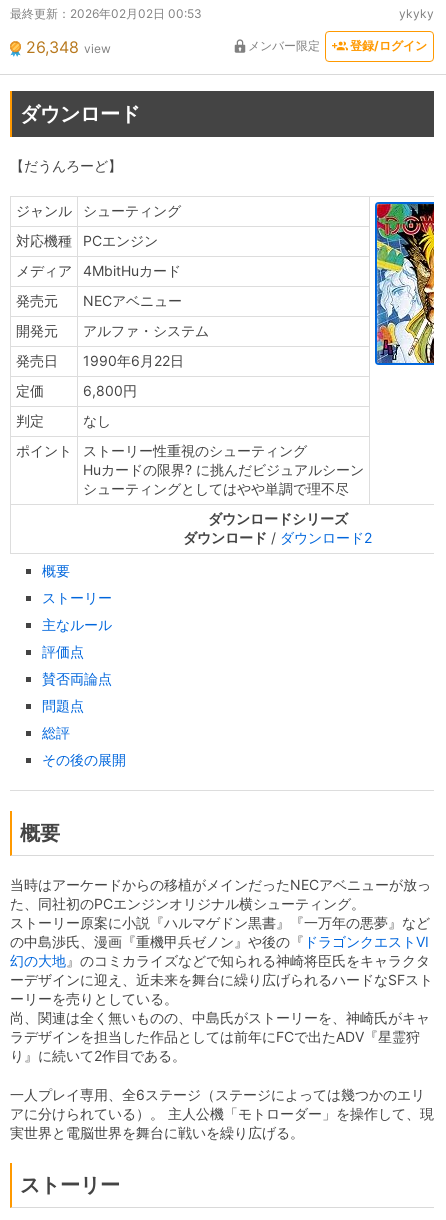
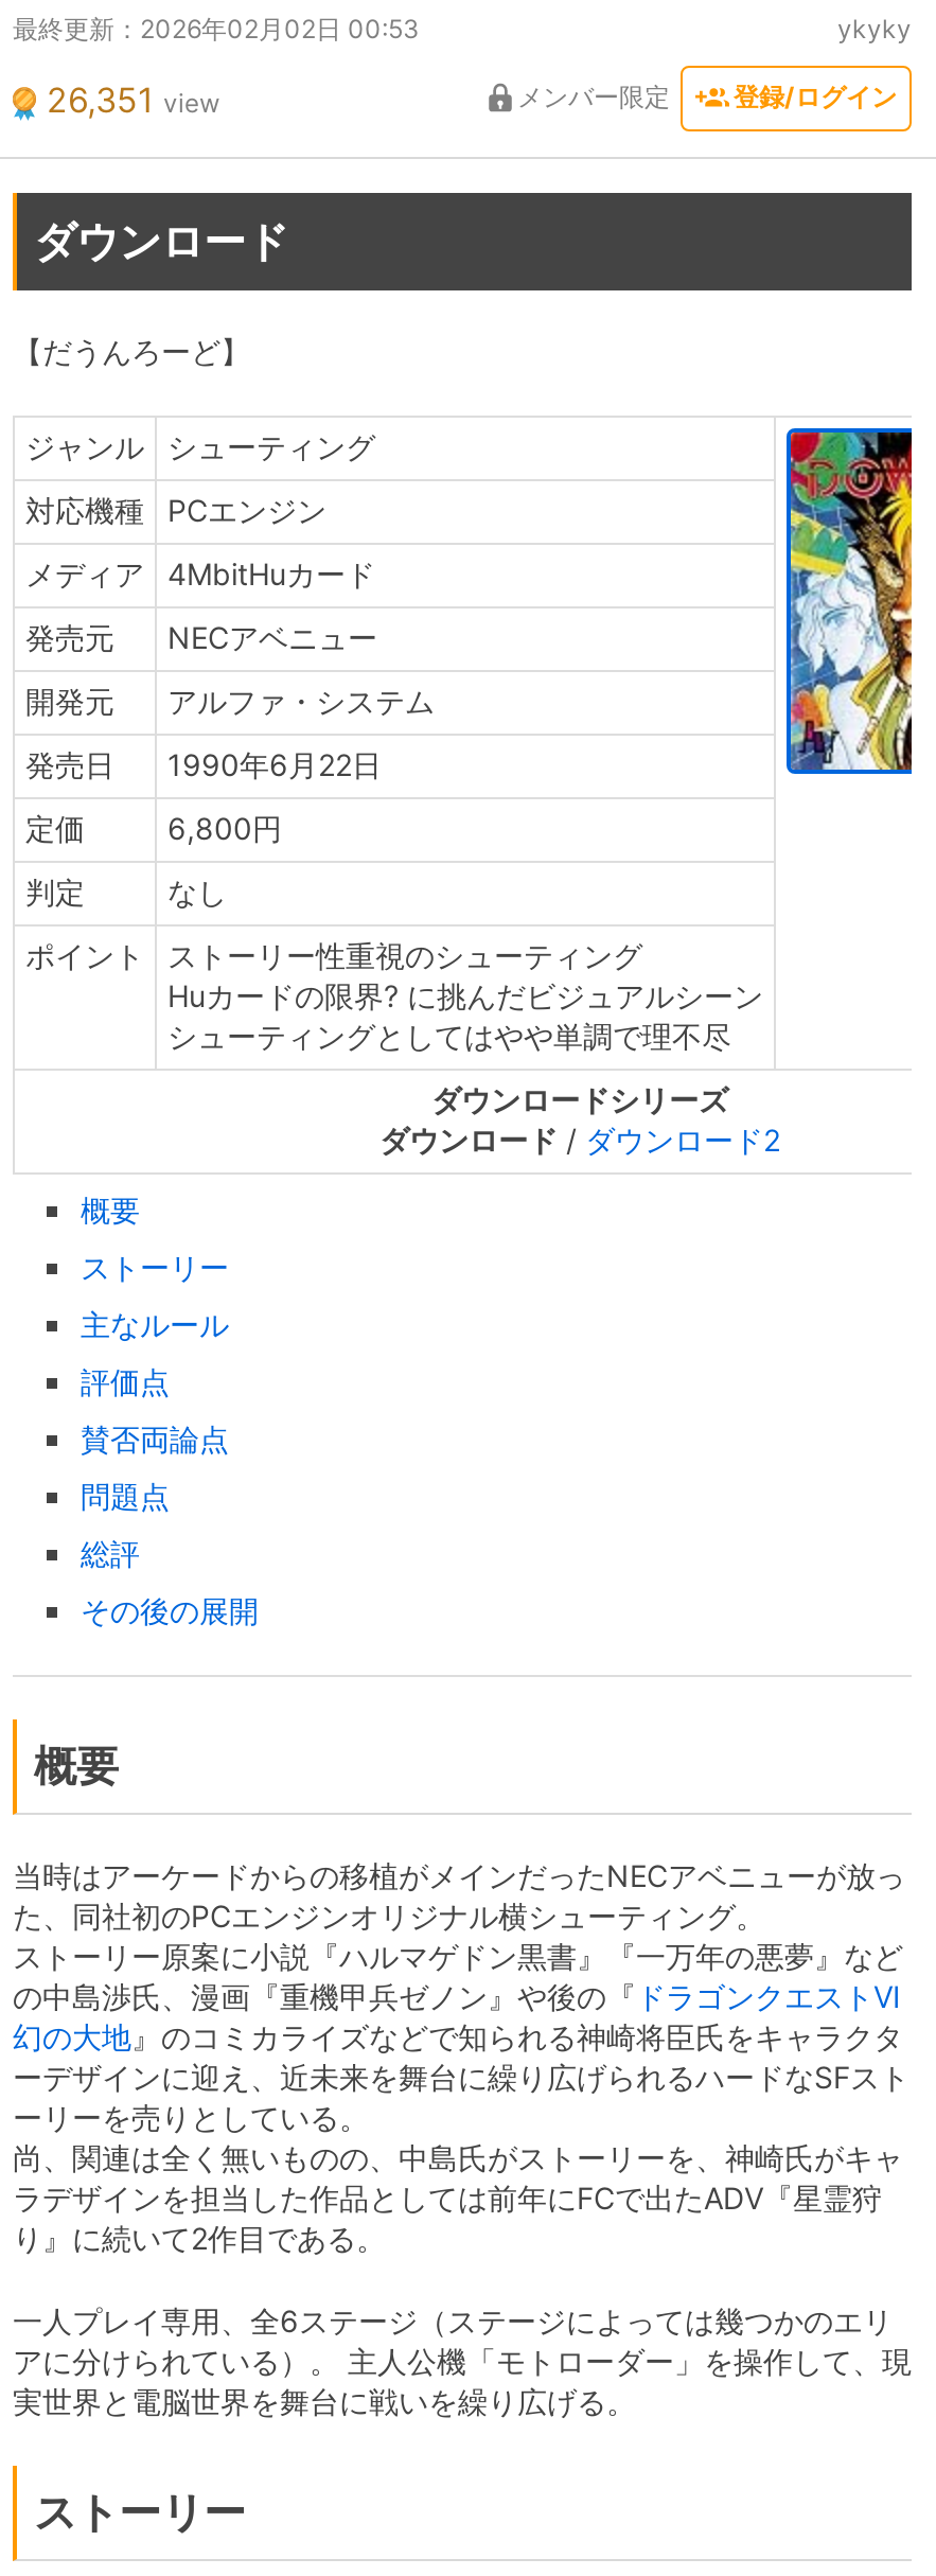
[26,36,111,56] 26,348 view -> [47,77,220,120] 26,351 view

